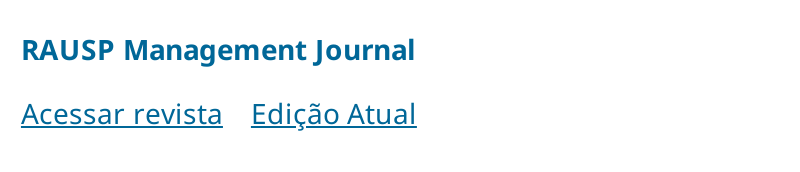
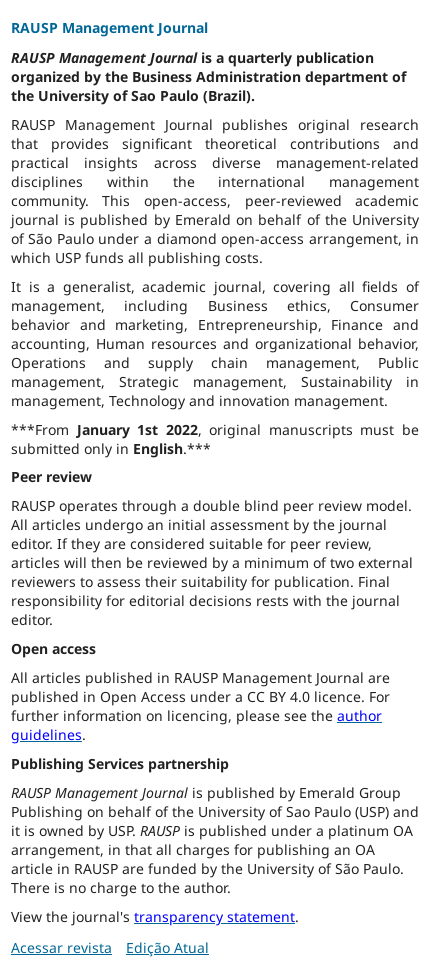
none -> [11,47,419,926] RAUSP Management Journal is a quarterly publication | organized by the Business Administration department of | the University of Sao Paulo (Brazil). | RAUSP Management Journal publishes original research | that provides significant theoretical contributions and | practical insights across diverse management-related | disciplines within the international management | community. This open-access, peer-reviewed academic | journal is published by Emerald on behalf of the University | of São Paulo under a diamond open-access arrangement, in | which USP funds all publishing costs. | It is a generalist, academic journal, covering all fields of | management, including Business ethics, Consumer | behavior and marketing, Entrepreneurship, Finance and | accounting, Human resources and organizational behavior, | Operations and supply chain management, Public | management, Strategic management, Sustainability in | management, Technology and innovation management. | ***From January 1st 2022, original manuscripts must be | submitted only in English.*** | Peer review | RAUSP operates through a double blind peer review model. | All articles undergo an initial assessment by the journal | editor. If they are considered suitable for peer review, | articles will then be reviewed by a minimum of two external | reviewers to assess their suitability for publication. Final | responsibility for editorial decisions rests with the journal | editor. | Open access | All articles published in RAUSP Management Journal are | published in Open Access under a CC BY 4.0 licence. For | further information on licencing, please see the author | guidelines. | Publishing Services partnership | RAUSP Management Journal is published by Emerald Group | Publishing on behalf of the University of Sao Paulo (USP) and | it is owned by USP. RAUSP is published under a platinum OA | arrangement, in that all charges for publishing an OA | article in RAUSP are funded by the University of São Paulo. | There is no charge to the author. | View the journal's transparency statement.

